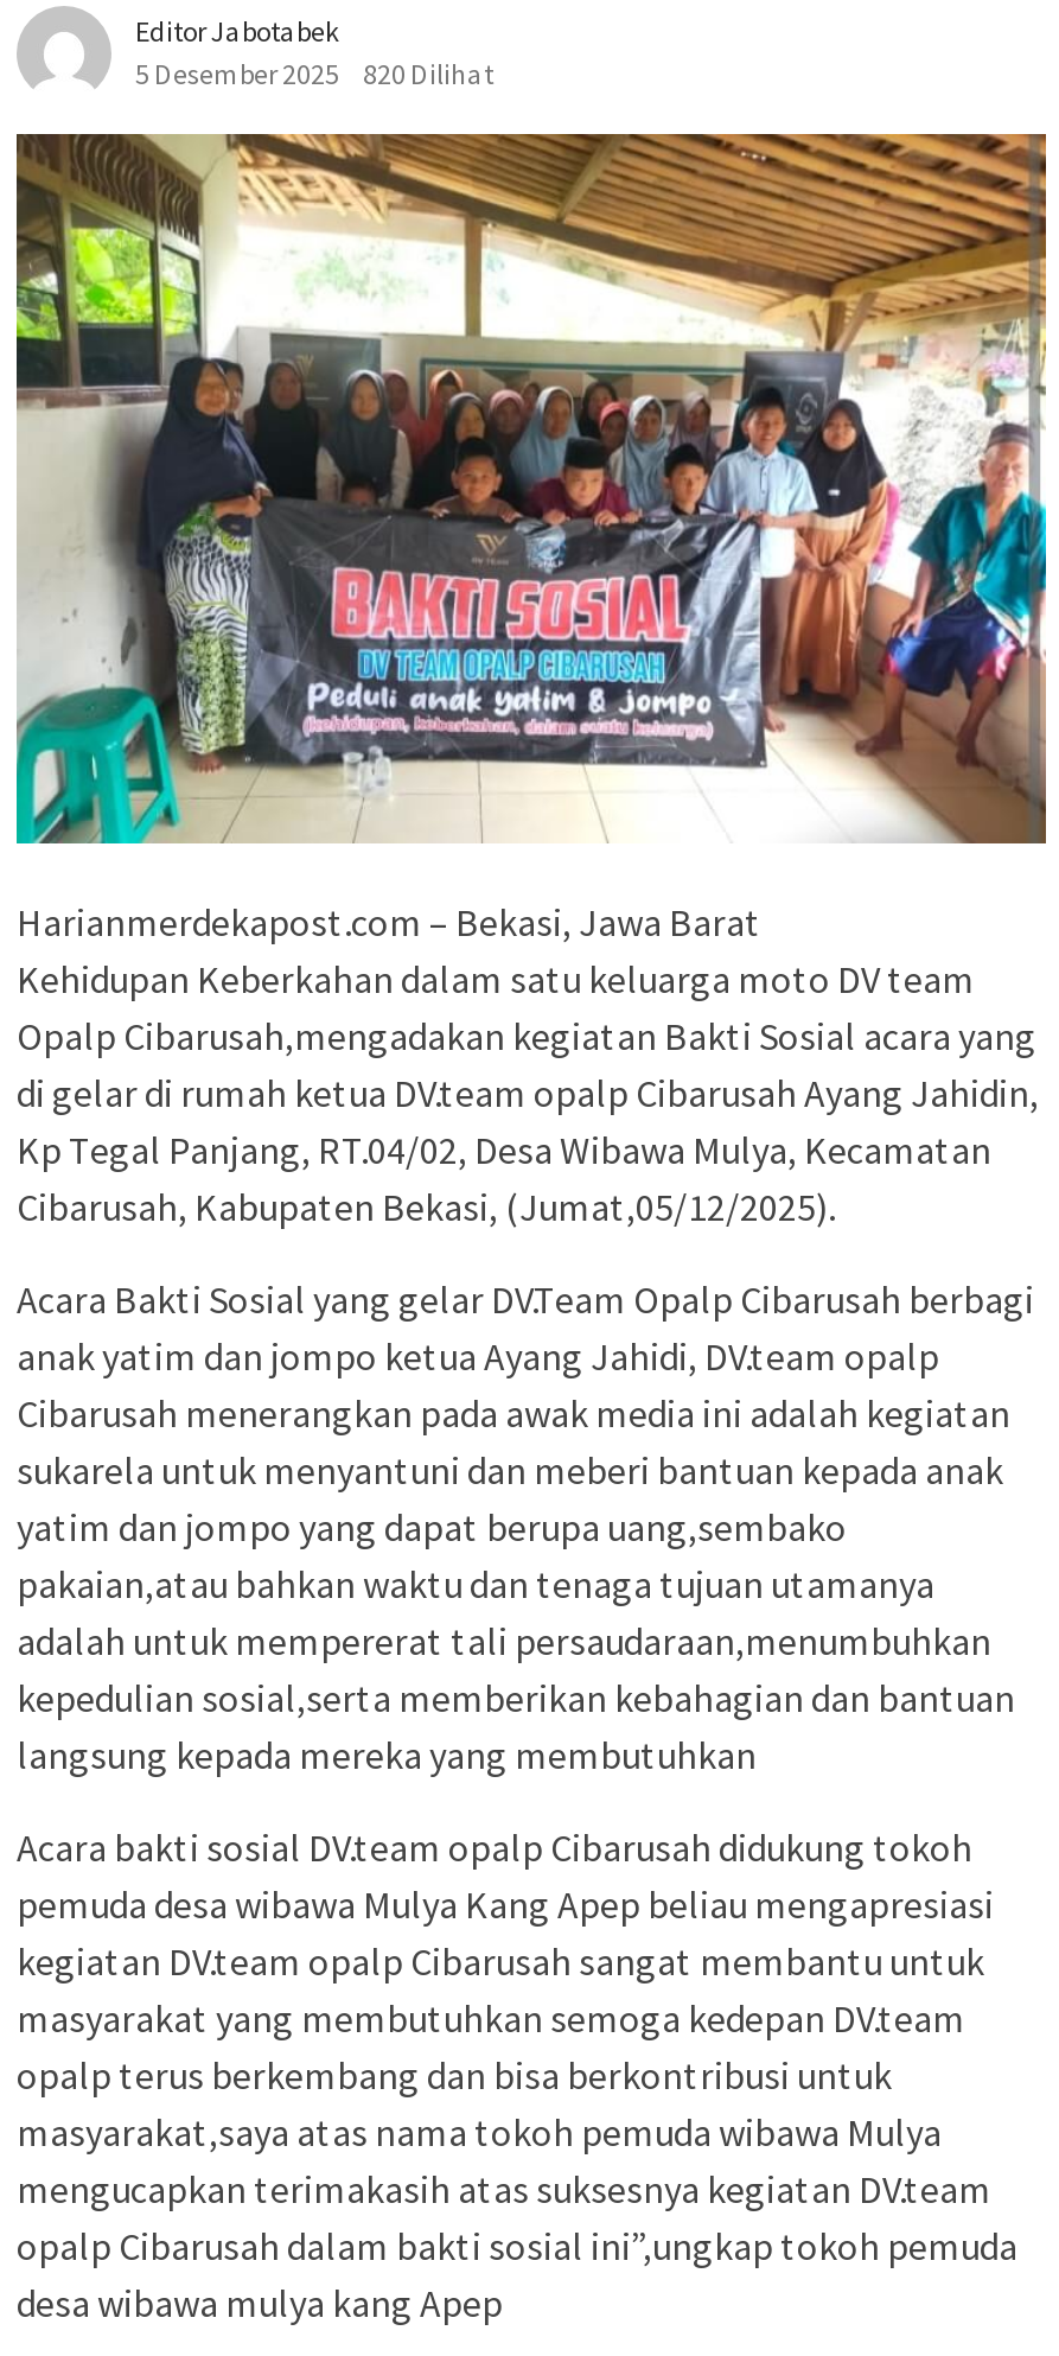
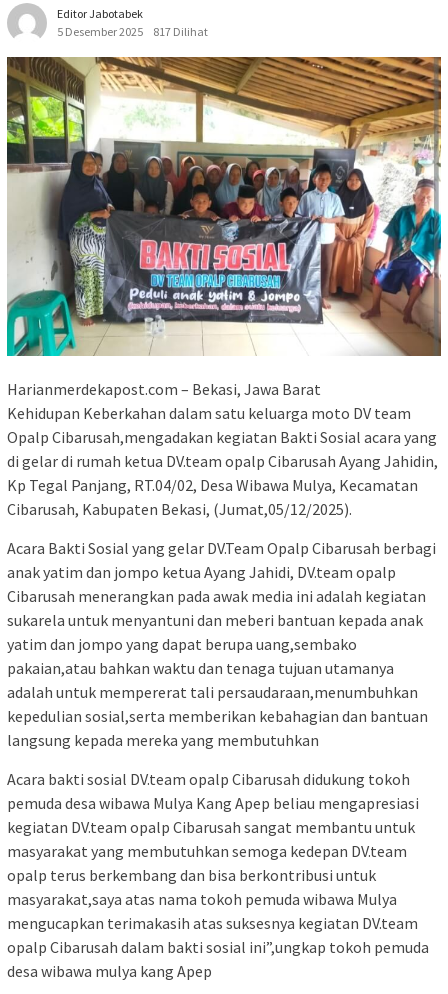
[135,57,493,92] 5 Desember 2025 820 Dilihat -> [57,24,208,39] 5 Desember 2025 817 Dilihat

